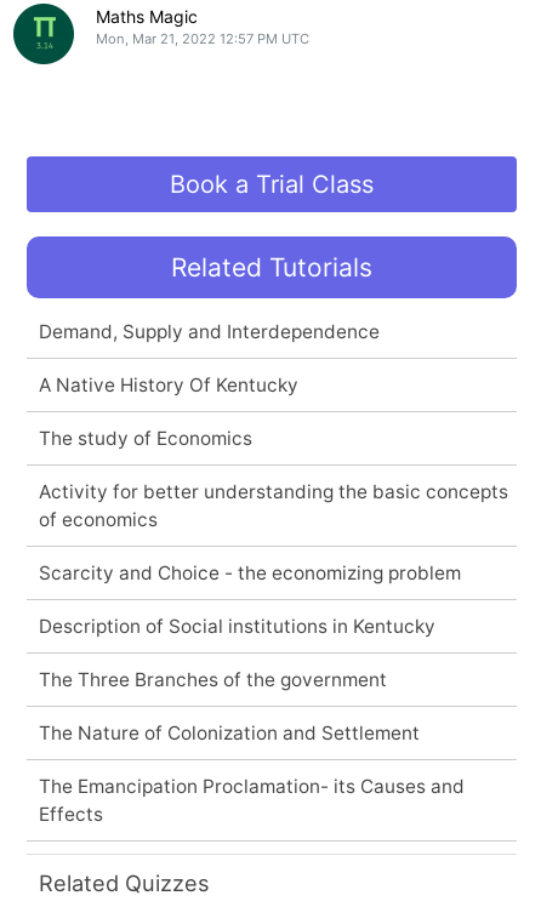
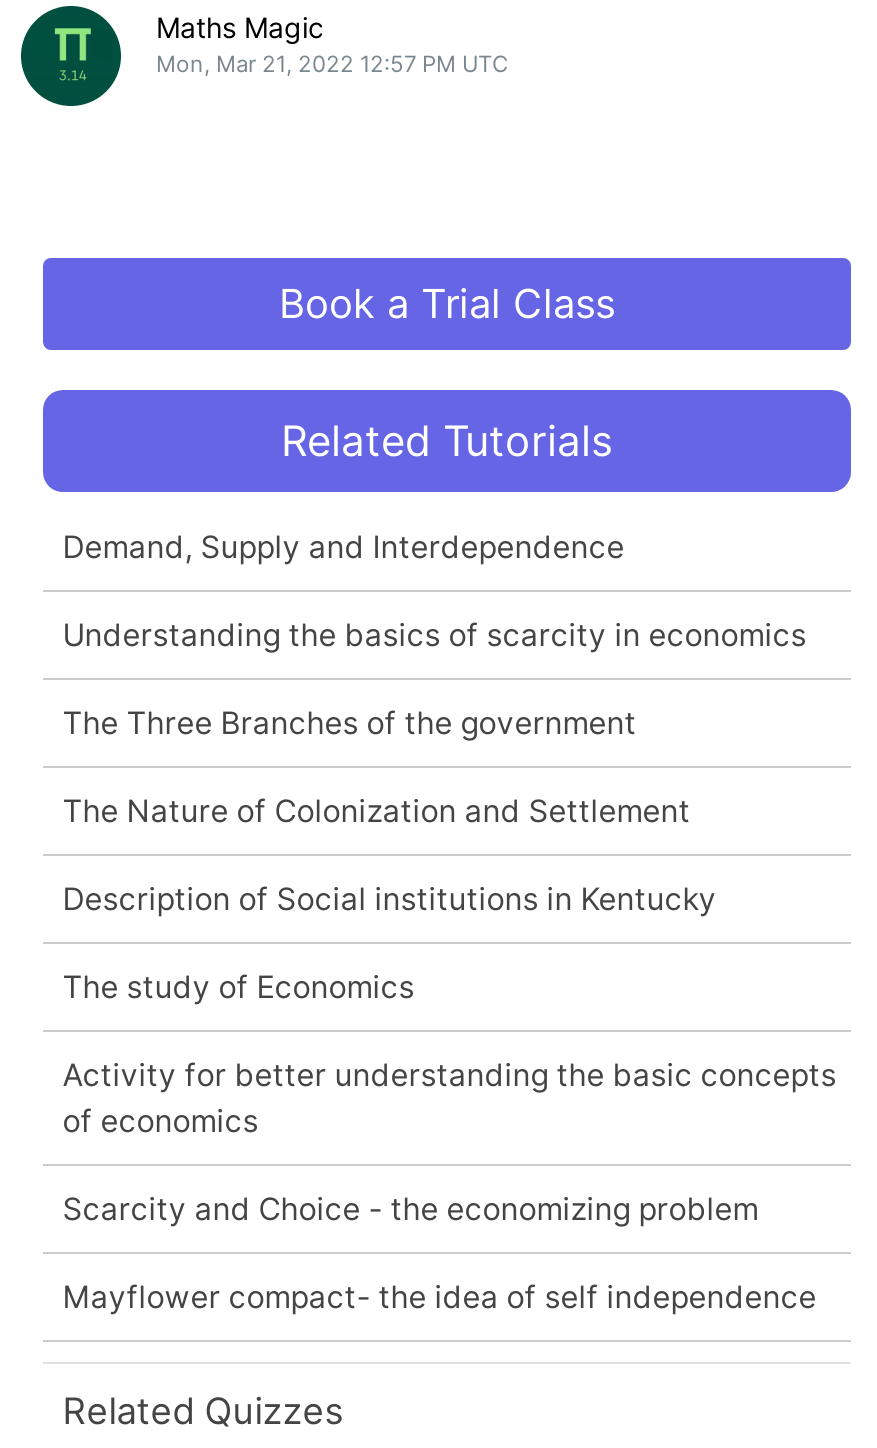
[38,373,298,396] A Native History Of Kentucky -> [62,616,806,654] Understanding the basics of scarcity in economics
moved [38,427,508,584] -> [62,968,836,1228]: The study of Economics | Activity for better understanding the basic concepts | of economics | Scarcity and Choice - the economizing problem
moved [38,615,435,744] -> [62,704,716,918]: Description of Social institutions in Kentucky | The Three Branches of the government | The Nature of Colonization and Settlement
[38,775,464,826] The Emancipation Proclamation- its Causes and | Effects -> [62,1278,816,1316] Mayflower compact- the idea of self independence

